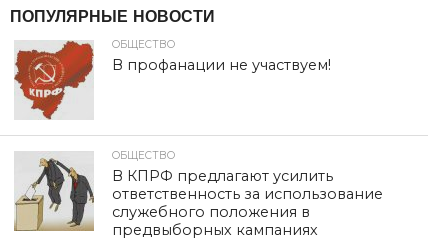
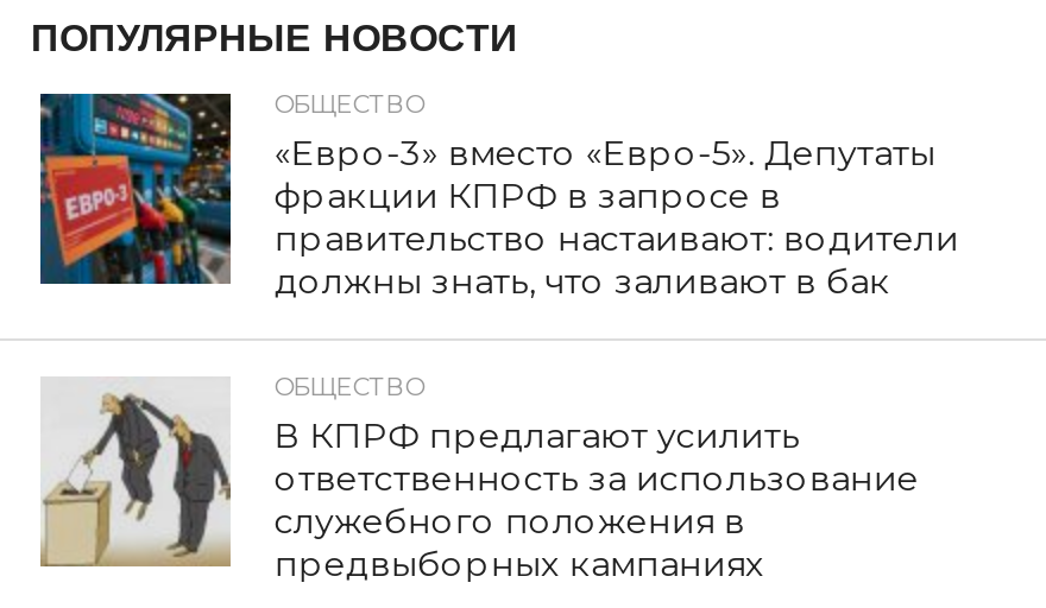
[13,40,331,120] [image] | В профанации не участвуем! -> [38,91,959,303] [image] | «Евро-3» вместо «Евро-5». Депутаты | фракции КПРФ в запросе в | правительство настаивают: водители | должны знать, что заливают в бак

